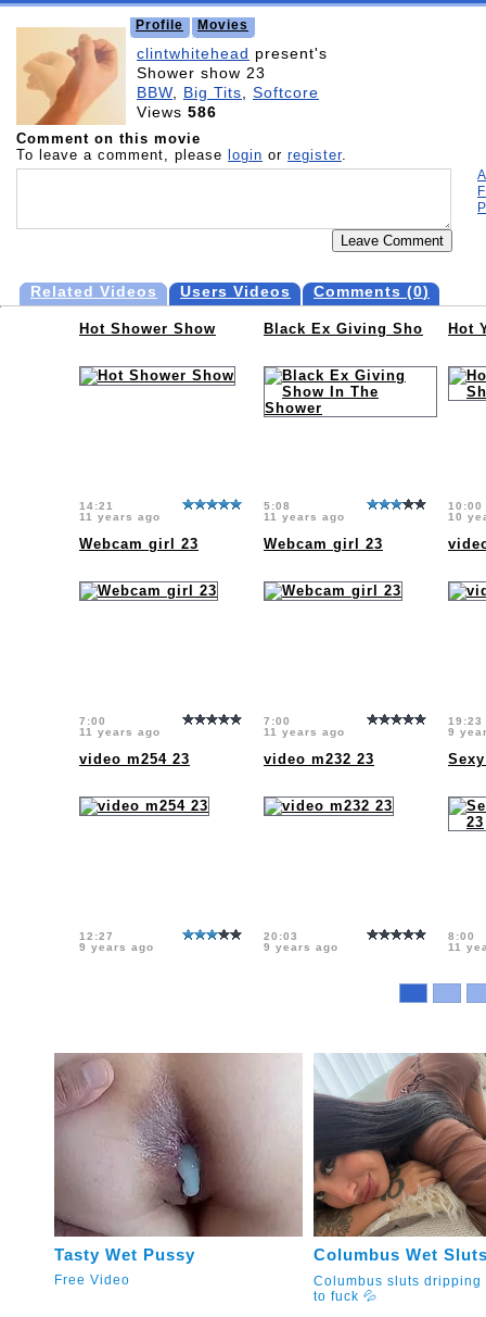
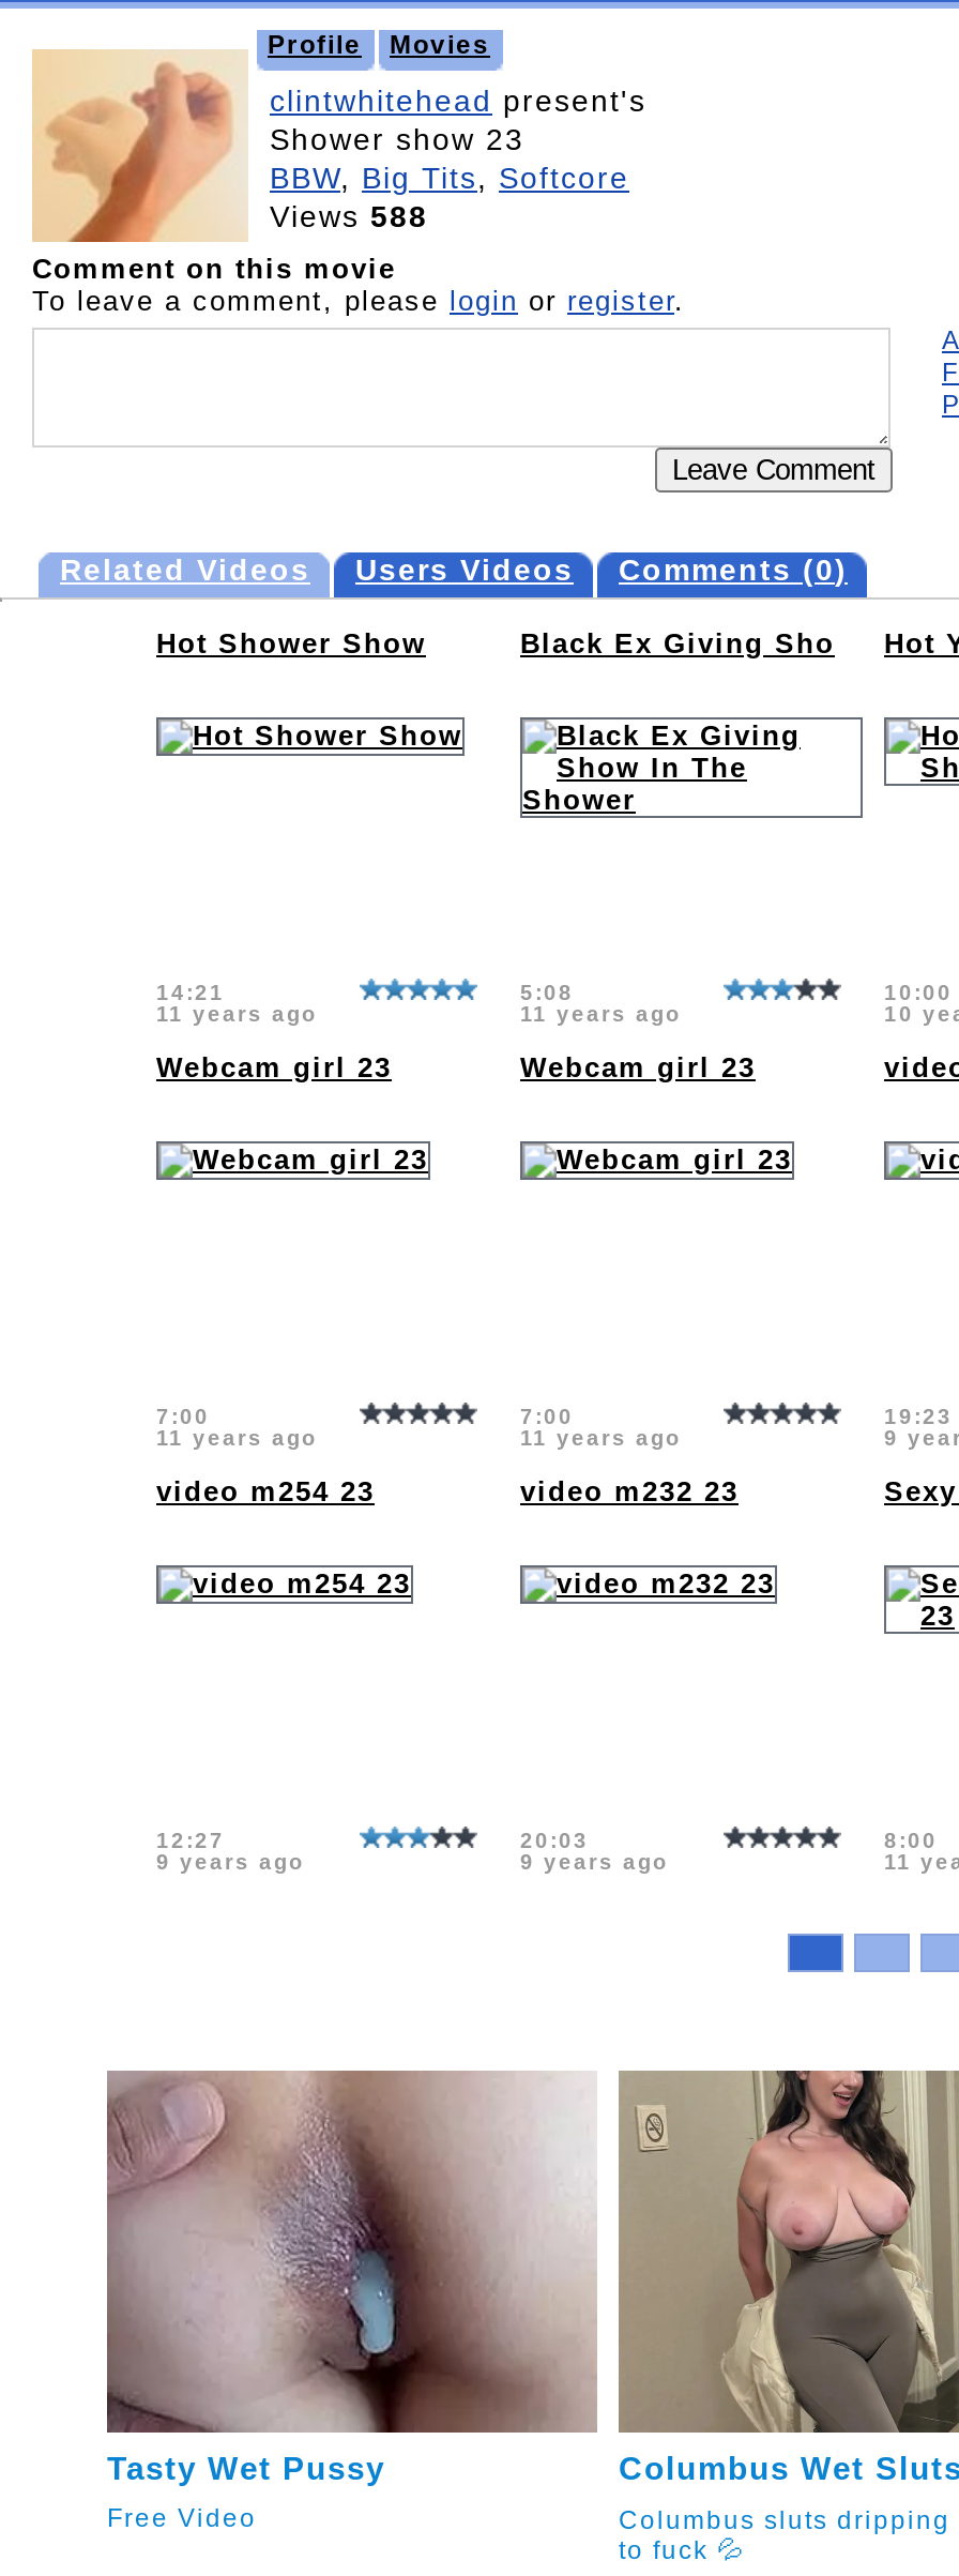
[137,103,217,121] Views 586 -> [270,199,428,233] Views 588
[312,1052,483,1237] [image] -> [616,2069,953,2433] [image]

